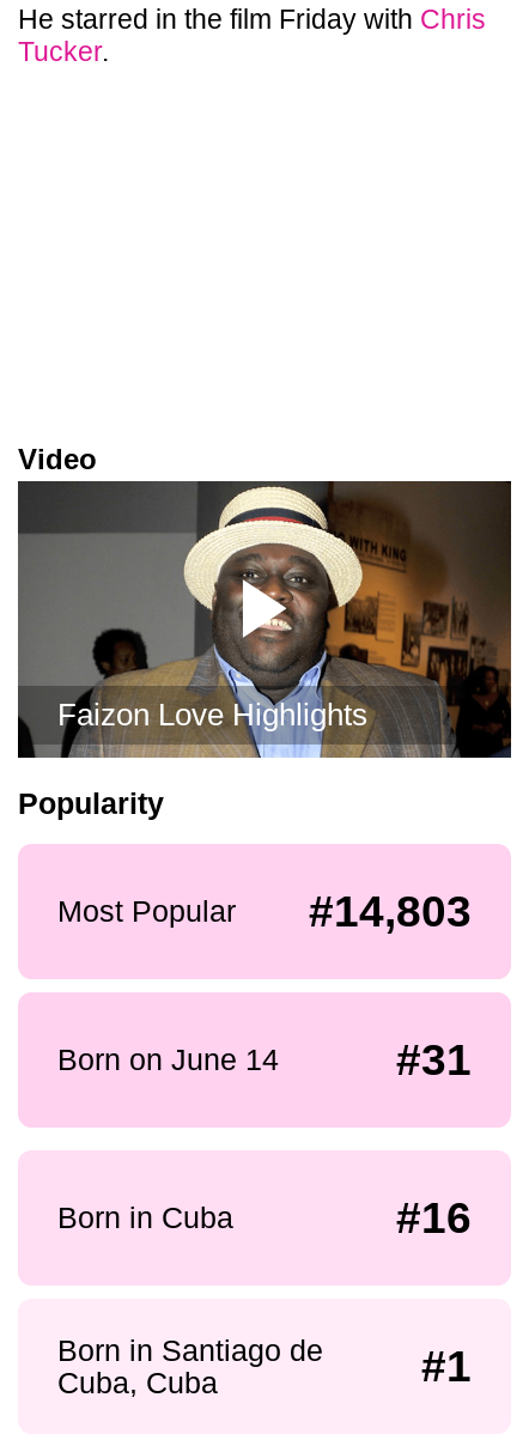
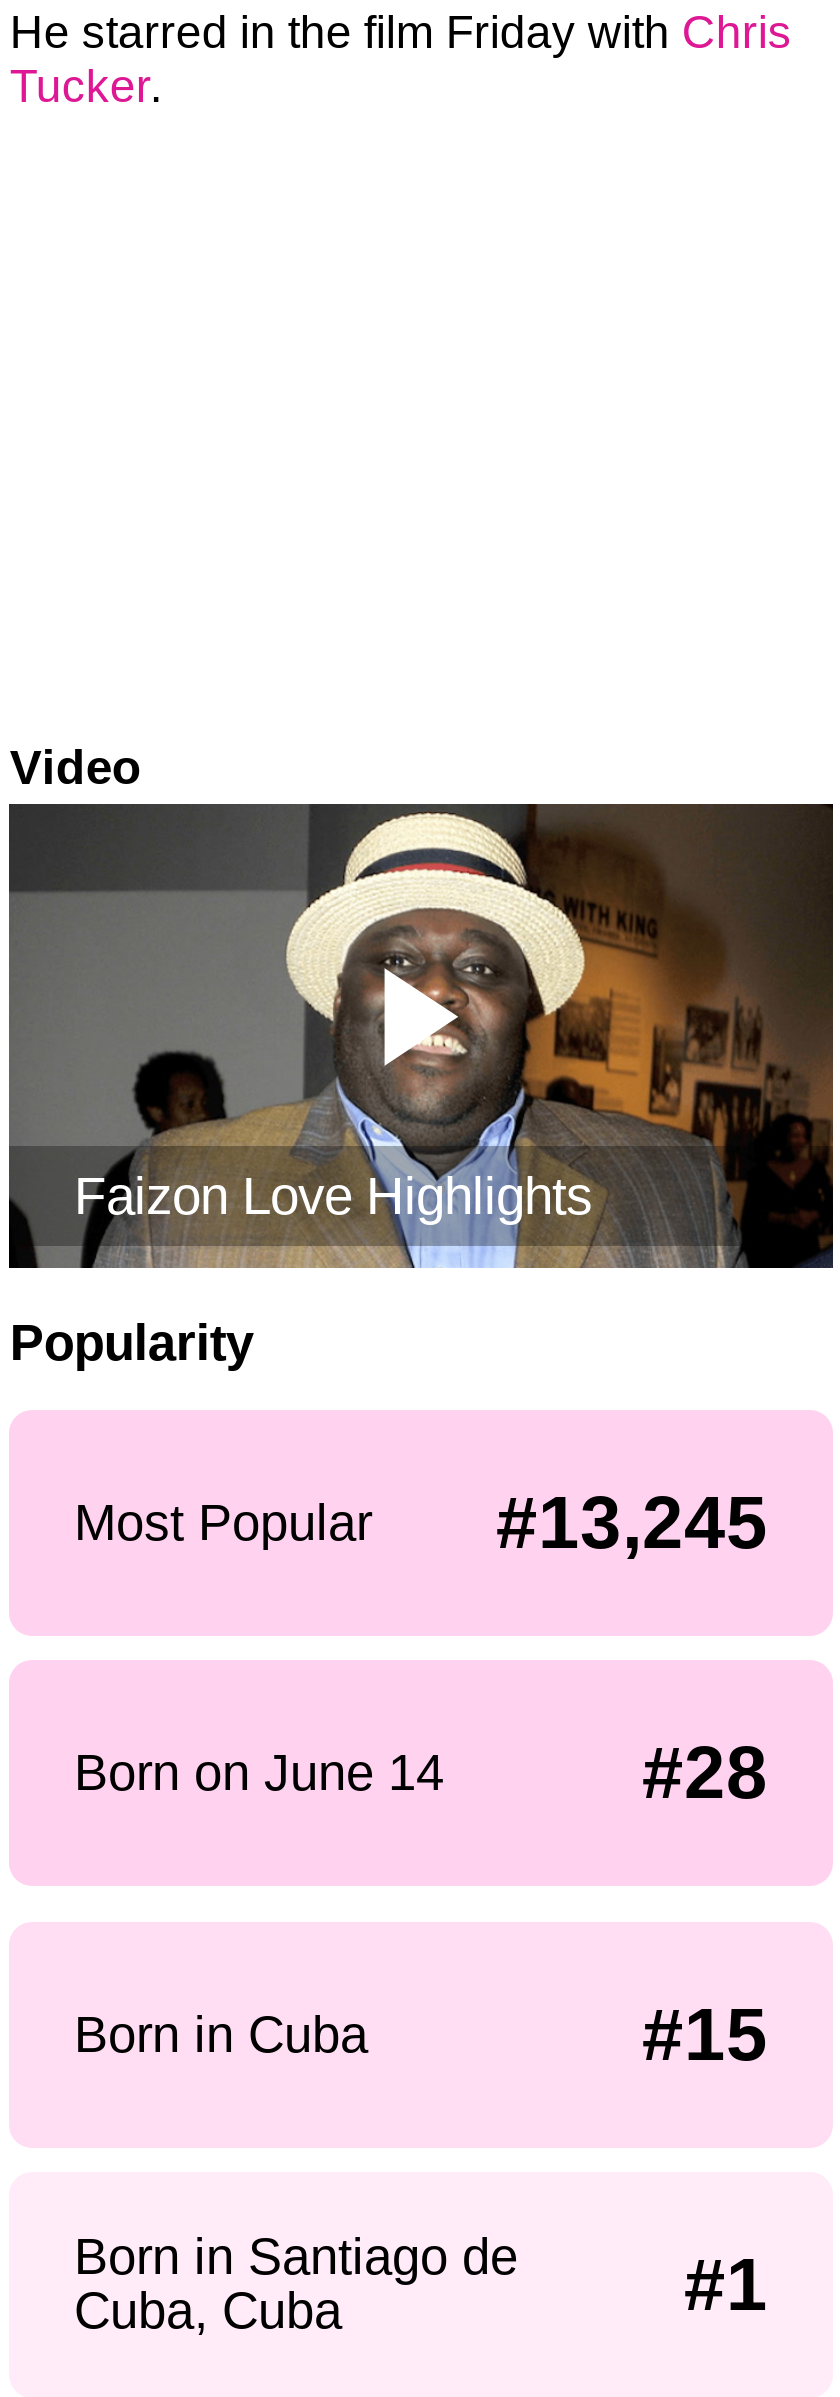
[309,887,472,936] #14,803 -> [496,1483,768,1565] #13,245
[397,1036,472,1085] #31 -> [642,1732,768,1814] #28
[397,1193,472,1242] #16 -> [642,1995,768,2077] #15

